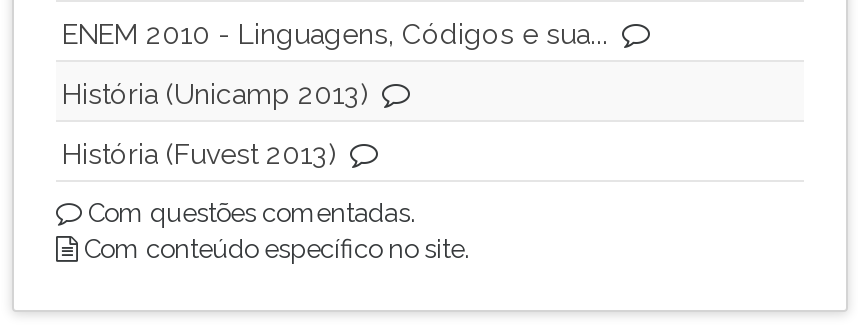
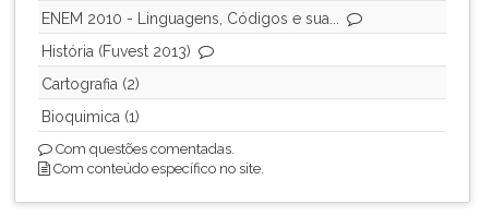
[62,77,368,109] História (Unicamp 2013) -> none
moved [62,137,336,169] -> [41,42,191,59]: História (Fuvest 2013)
none -> [41,75,140,125] Cartografia (2) | Bioquimica (1)

